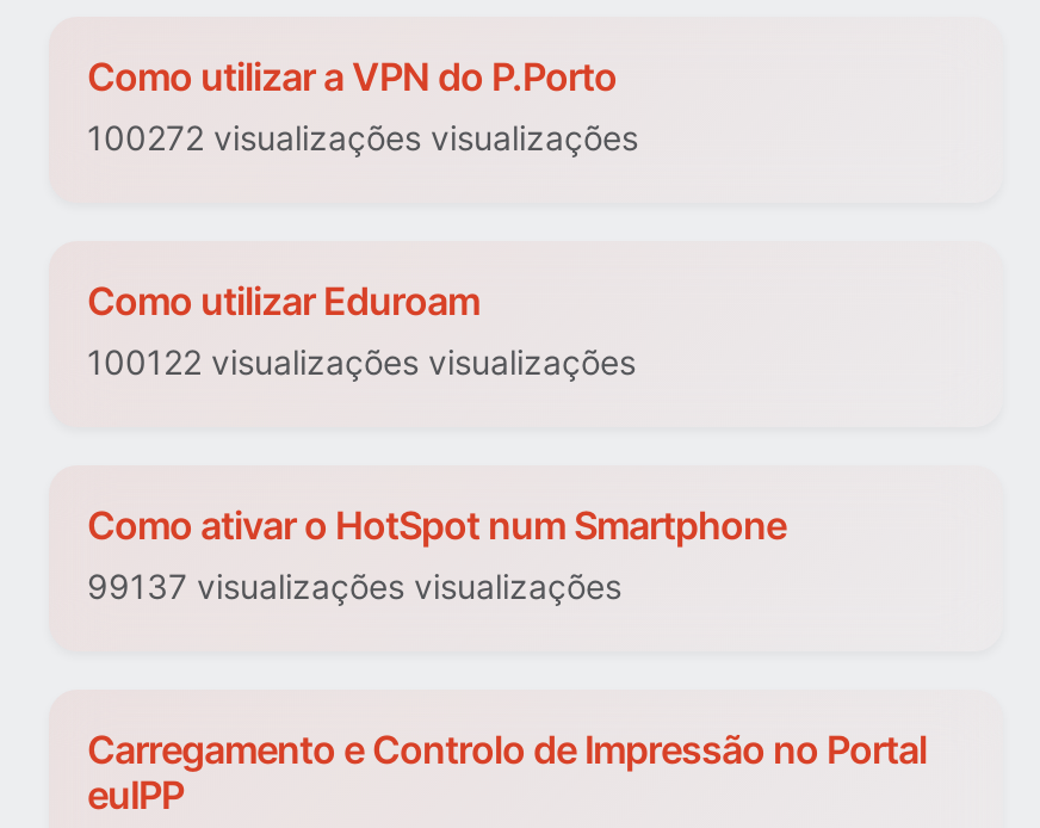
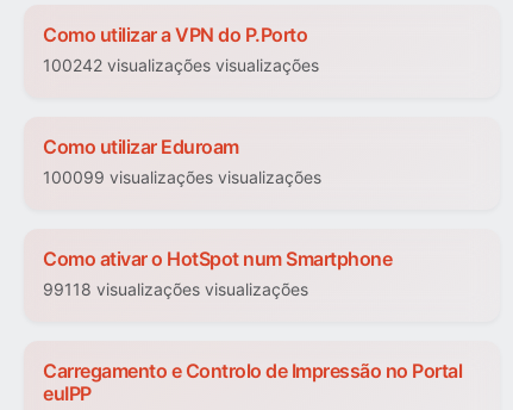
[87,118,638,159] 100272 visualizações visualizações -> [43,55,319,76] 100242 visualizações visualizações
[87,342,636,383] 100122 visualizações visualizações -> [43,167,321,188] 100099 visualizações visualizações
[87,567,621,607] 99137 visualizações visualizações -> [43,279,308,300] 99118 visualizações visualizações

